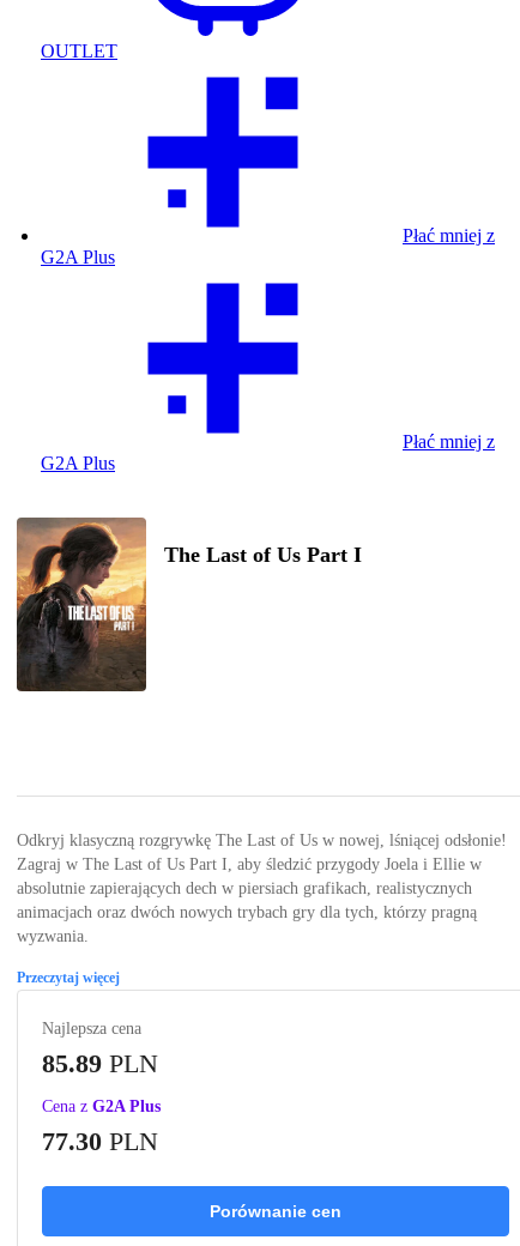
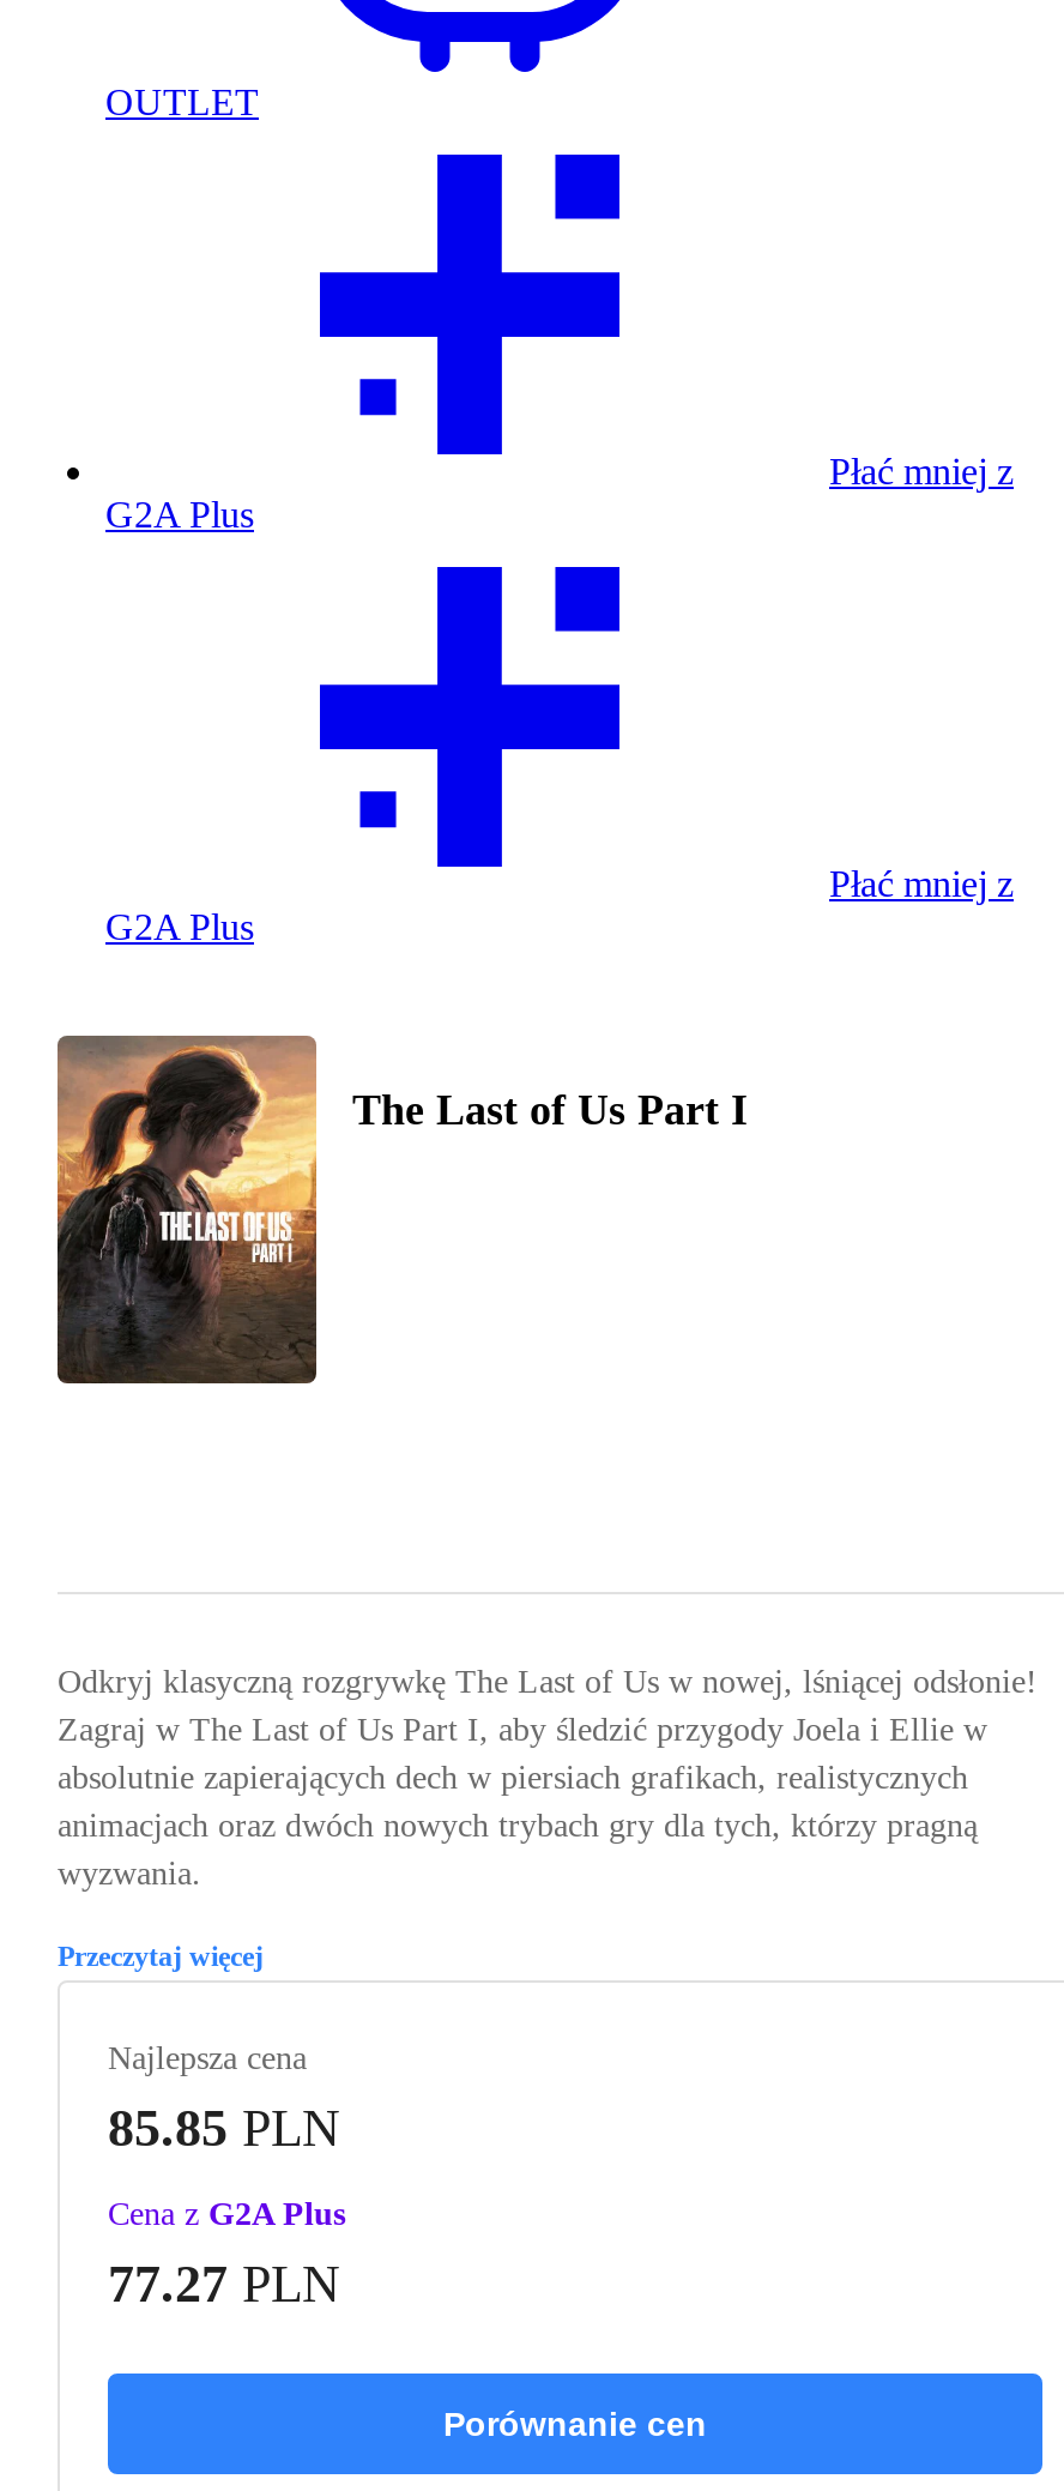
[42,1048,158,1078] 85.89 PLN -> [108,2097,340,2157] 85.85 PLN
[42,1126,158,1156] 77.30 PLN -> [108,2253,340,2313] 77.27 PLN

